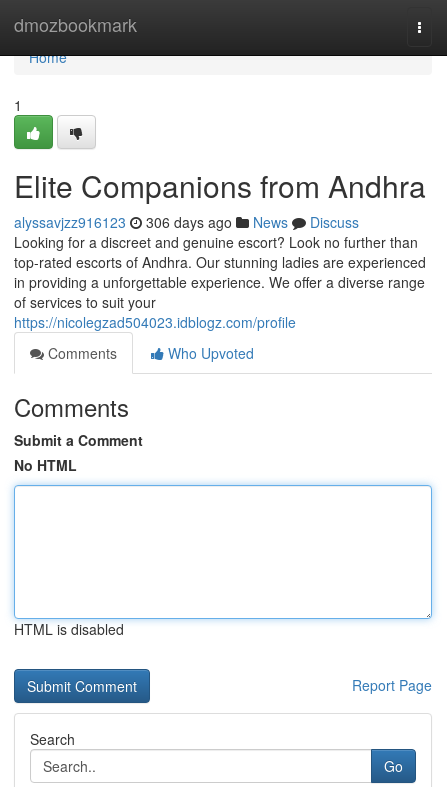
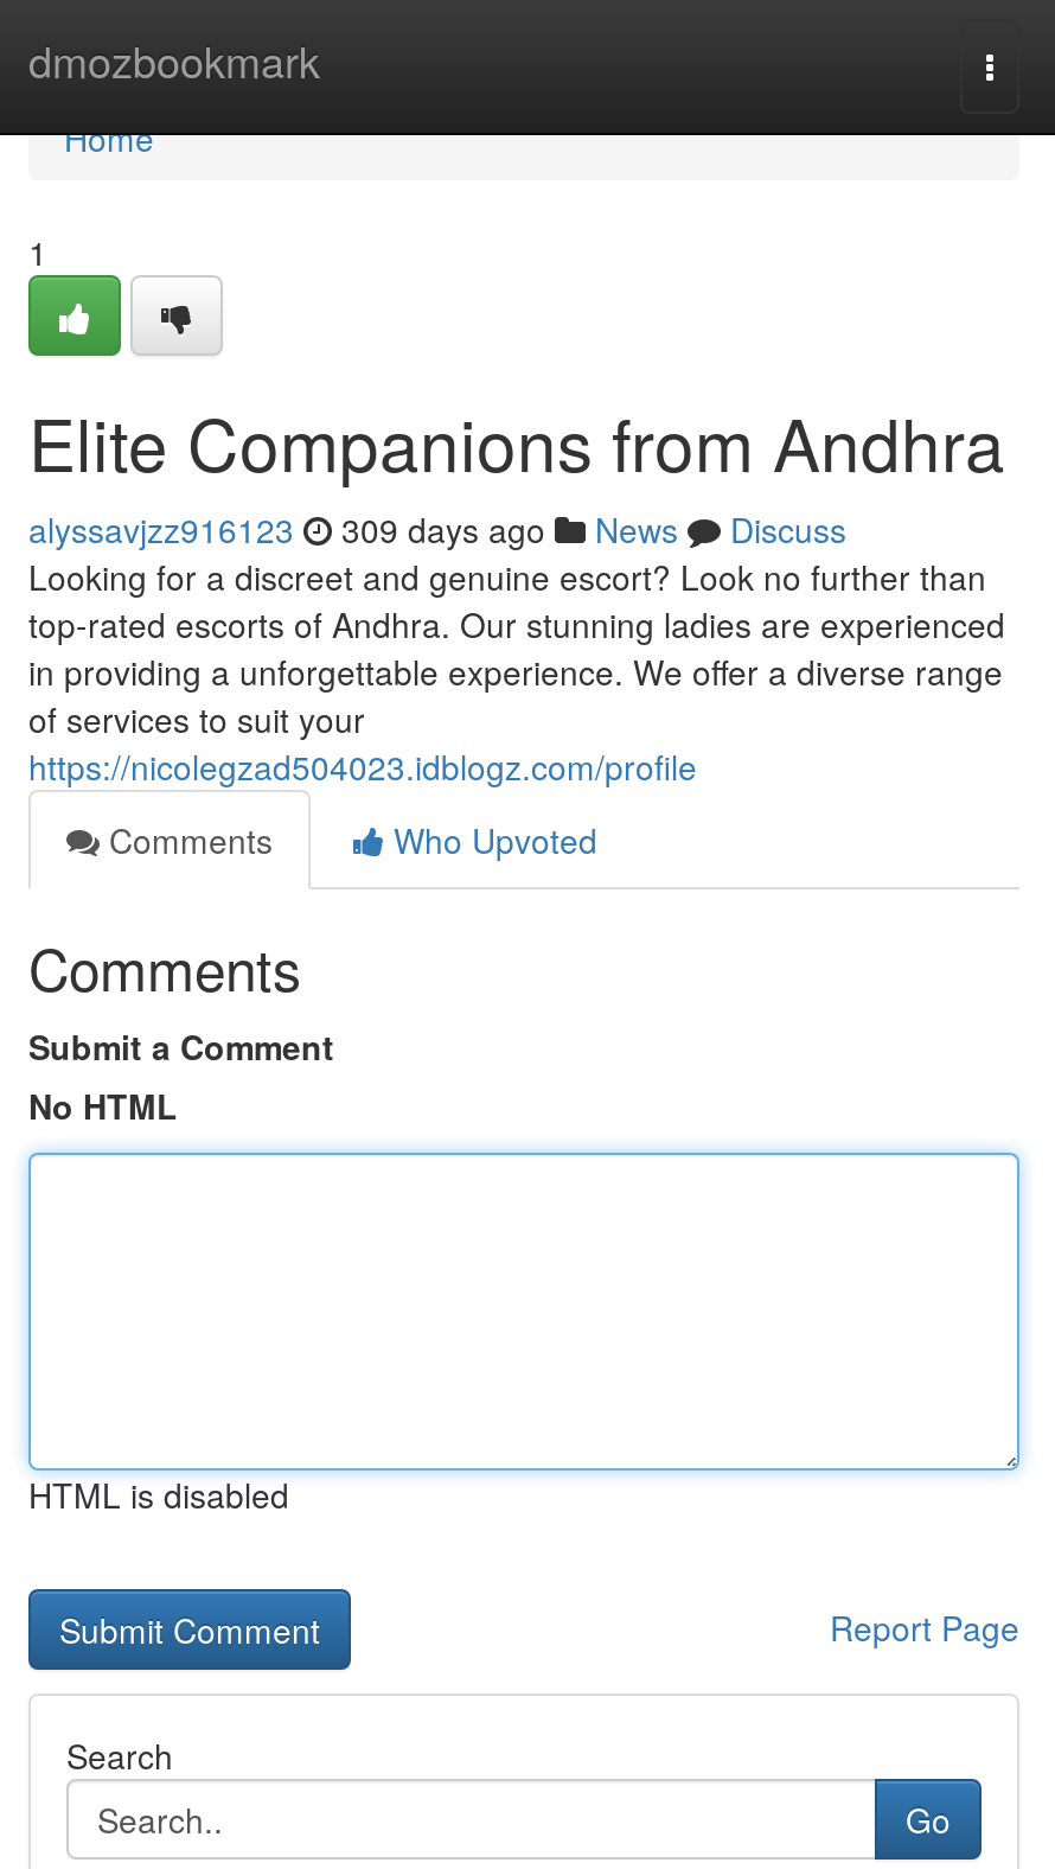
[14,212,359,232] alyssavjzz916123 306 days ago News Discuss -> [28,505,846,553] alyssavjzz916123 309 days ago News Discuss

